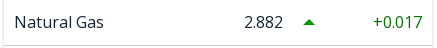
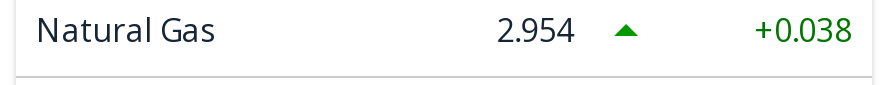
[244,11,283,33] 2.882 -> [496,9,574,53] 2.954
[383,11,422,33] 0.017 -> [774,9,852,53] 0.038

